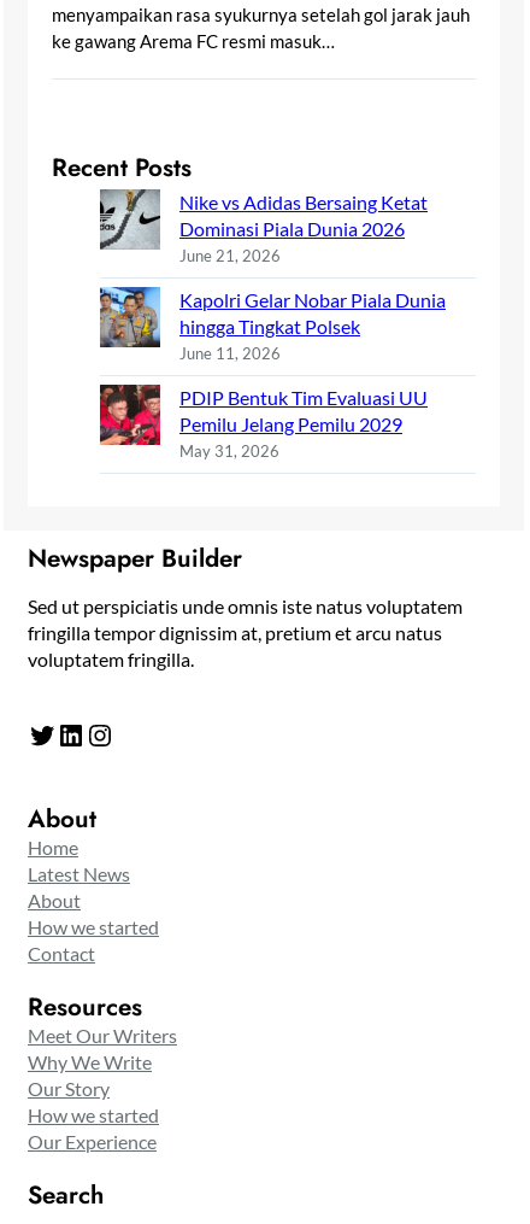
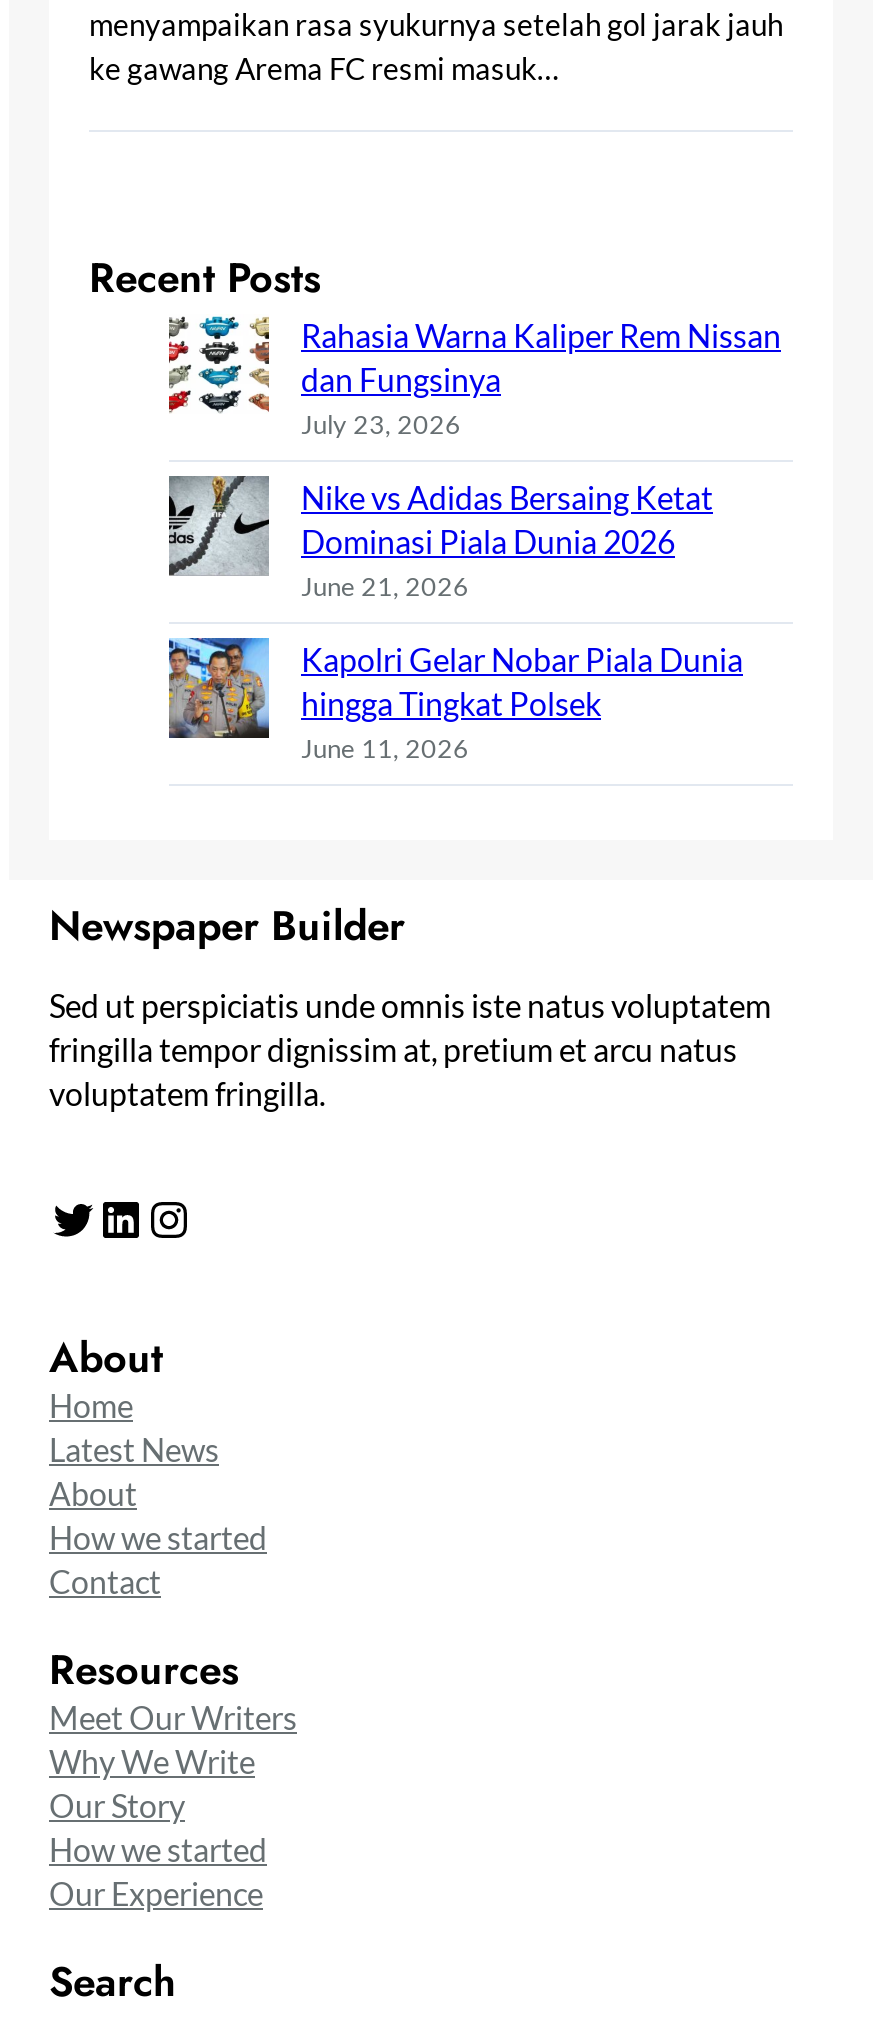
moved [98,187,446,363] -> [165,472,743,764]: [image] | Nike vs Adidas Bersaing Ketat | Dominasi Piala Dunia 2026 | June 21, 2026 | Kapolri Gelar Nobar Piala Dunia | hingga Tingkat Polsek | June 11, 2026
none -> [167,314,781,440] [image] | Rahasia Warna Kaliper Rem Nissan | dan Fungsinya | July 23, 2026
[99,383,428,461] [image] | PDIP Bentuk Tim Evaluasi UU | Pemilu Jelang Pemilu 2029 | May 31, 2026 -> none

